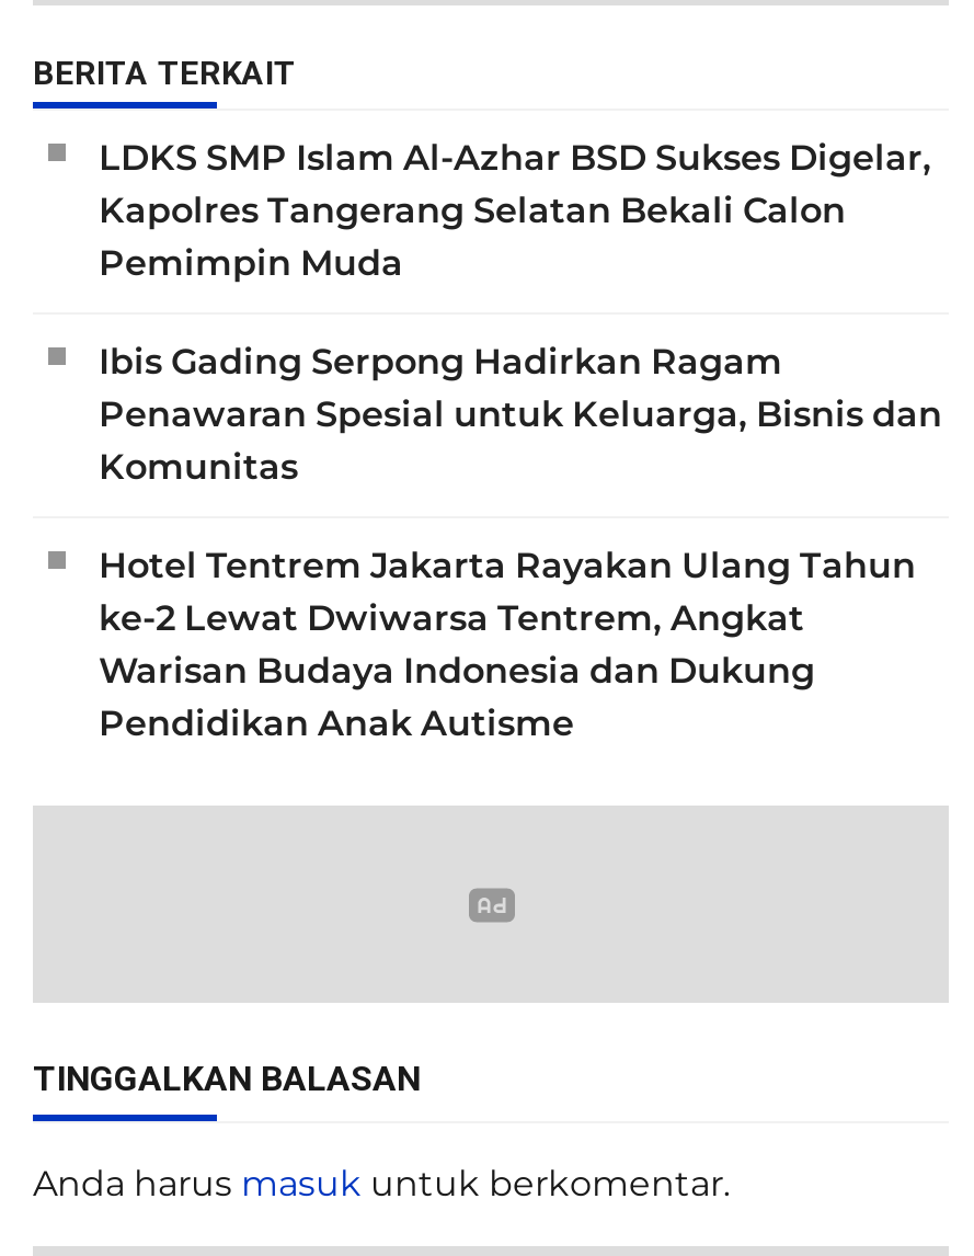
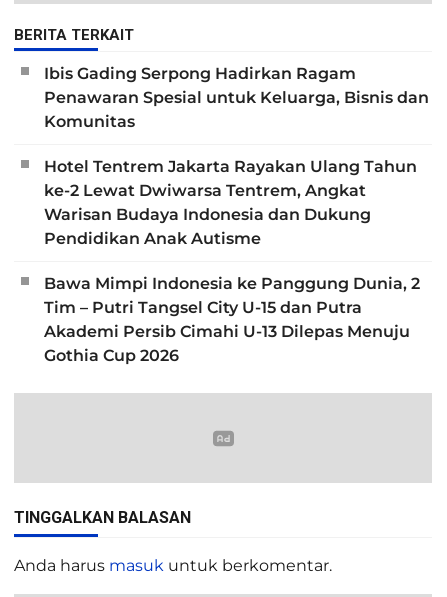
[99,135,931,282] LDKS SMP Islam Al-Azhar BSD Sukses Digelar, | Kapolres Tangerang Selatan Bekali Calon | Pemimpin Muda -> none
moved [99,339,942,743] -> [44,64,429,248]: Ibis Gading Serpong Hadirkan Ragam | Penawaran Spesial untuk Keluarga, Bisnis dan | Komunitas | Hotel Tentrem Jakarta Rayakan Ulang Tahun | ke-2 Lewat Dwiwarsa Tentrem, Angkat | Warisan Budaya Indonesia dan Dukung | Pendidikan Anak Autisme
none -> [44,274,420,365] Bawa Mimpi Indonesia ke Panggung Dunia, 2 | Tim – Putri Tangsel City U-15 dan Putra | Akademi Persib Cimahi U-13 Dilepas Menuju | Gothia Cup 2026

